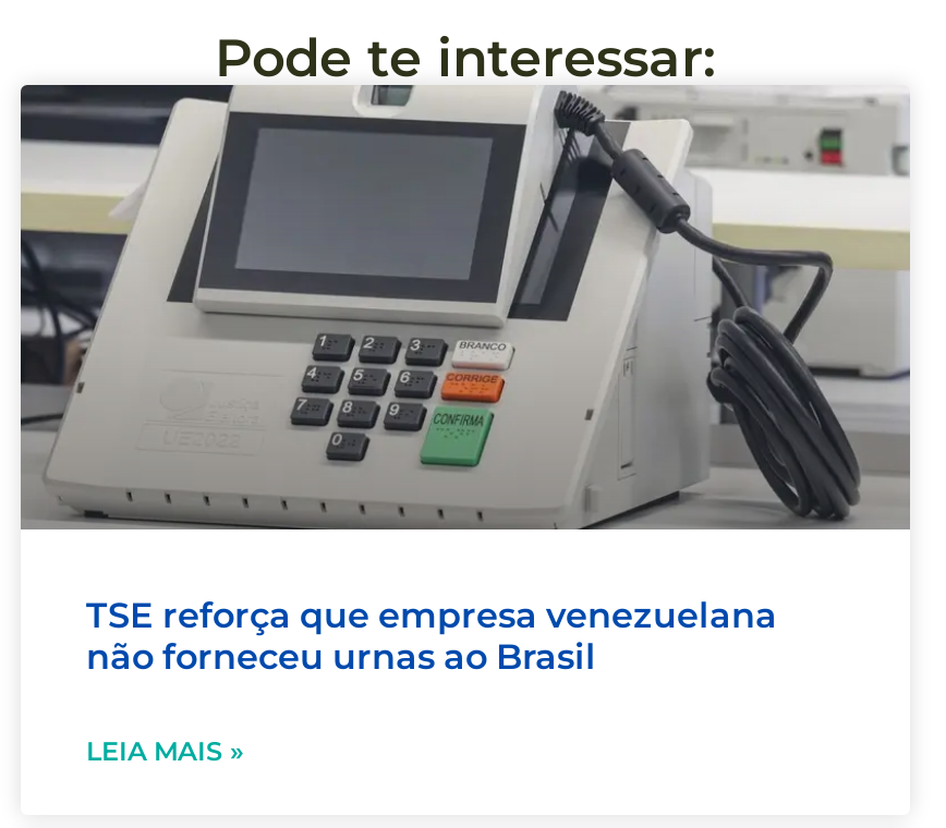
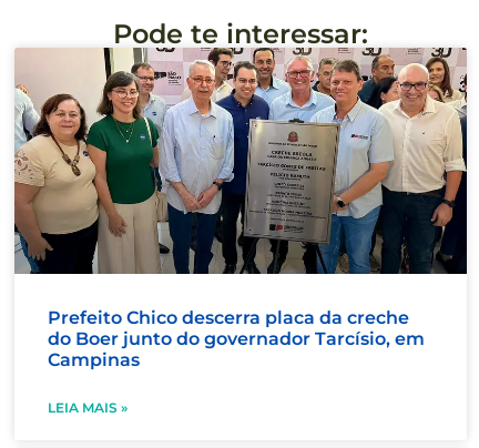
[19,83,912,677] [image] | TSE reforça que empresa venezuelana | não forneceu urnas ao Brasil -> [14,47,468,370] [image] | Prefeito Chico descerra placa da creche | do Boer junto do governador Tarcísio, em | Campinas

